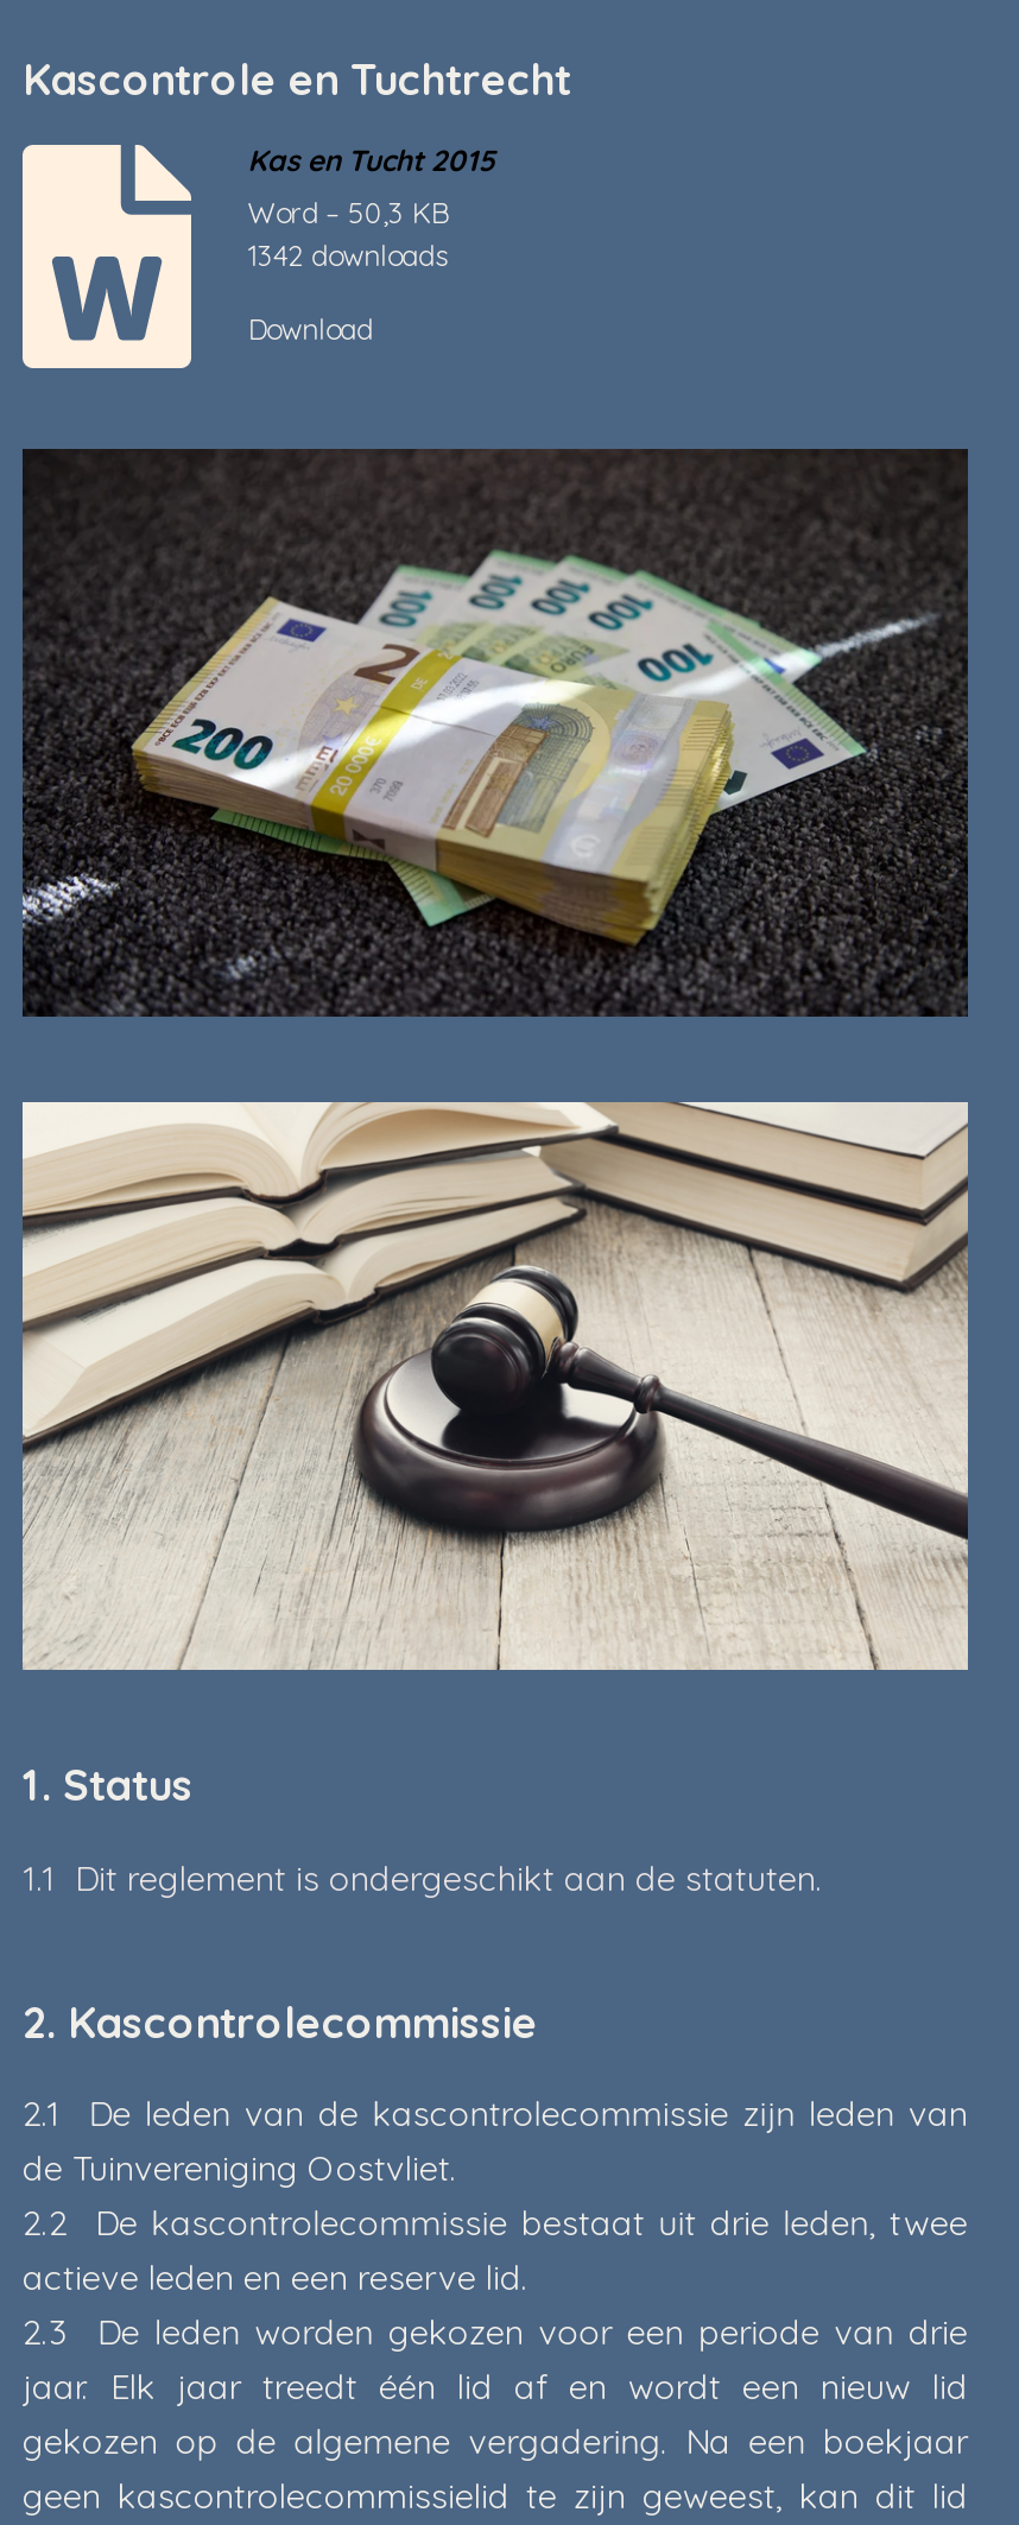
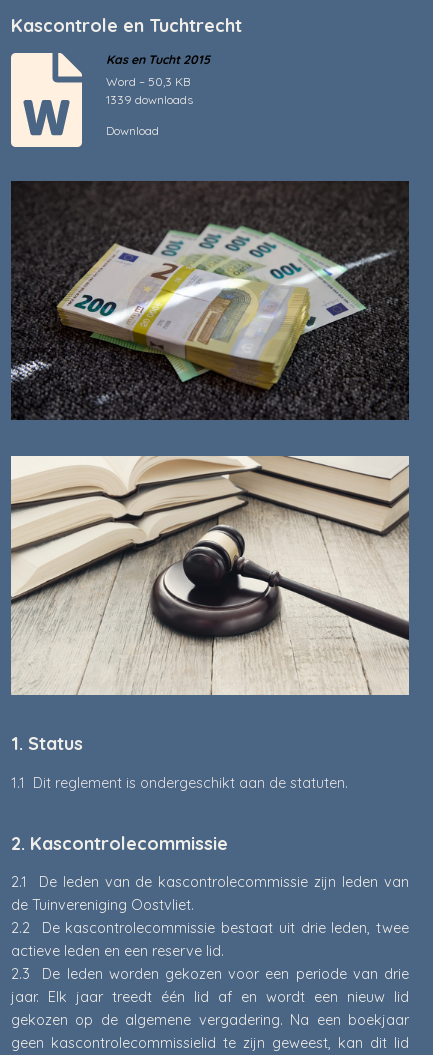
[248,238,449,274] 1342 downloads -> [106,92,193,107] 1339 downloads

